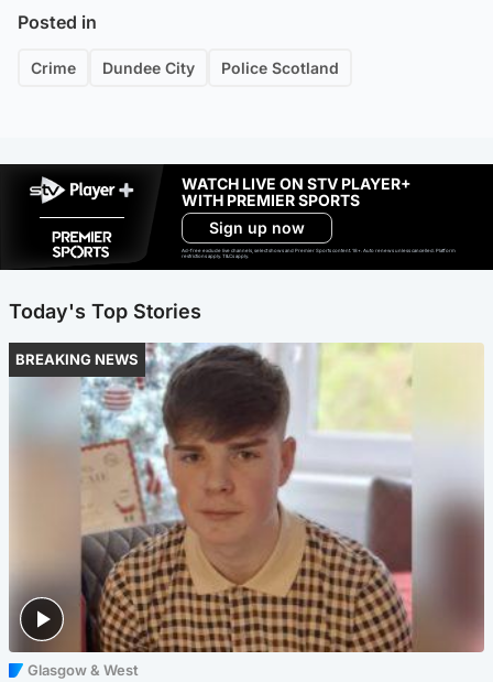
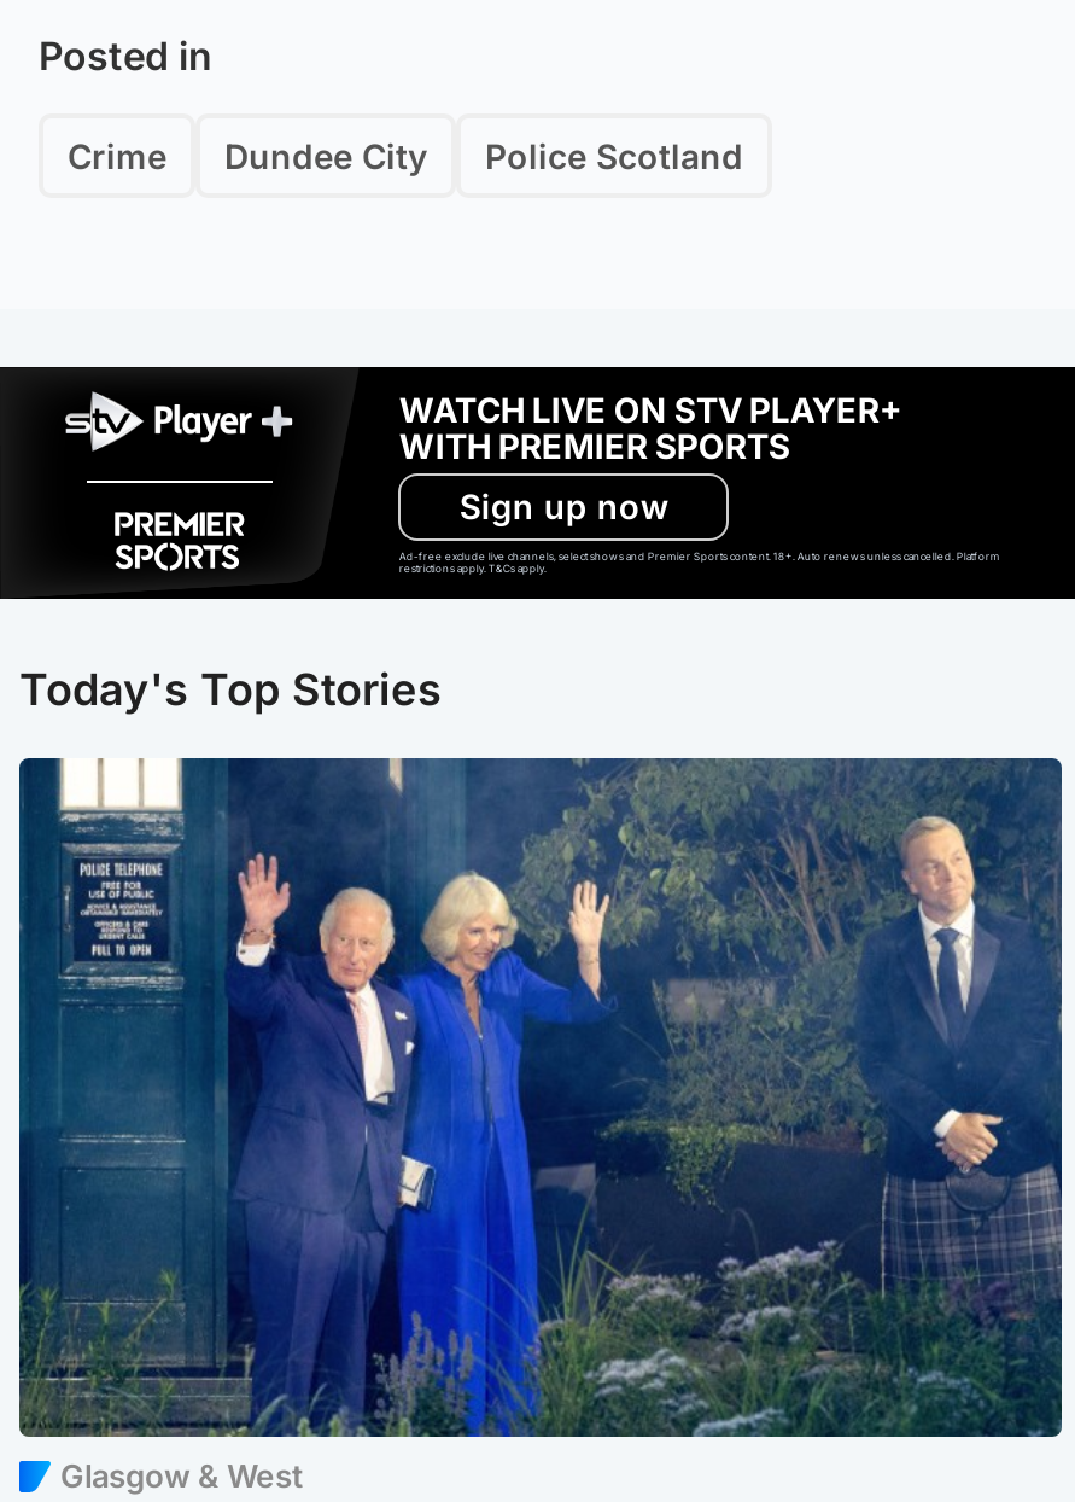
[9,342,485,653] [image] -> [17,756,1064,1439] [image]
[15,350,139,368] BREAKING NEWS -> none

